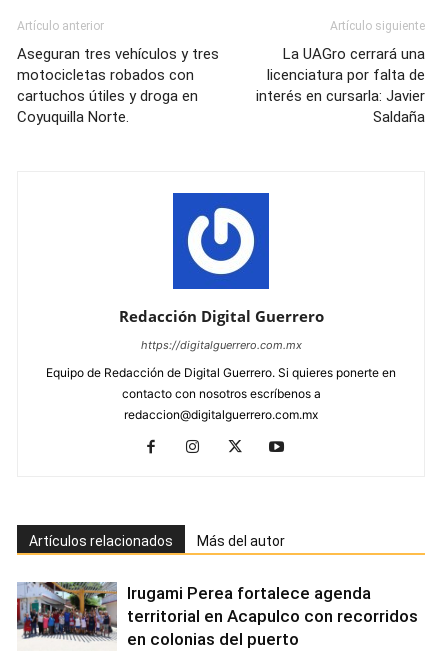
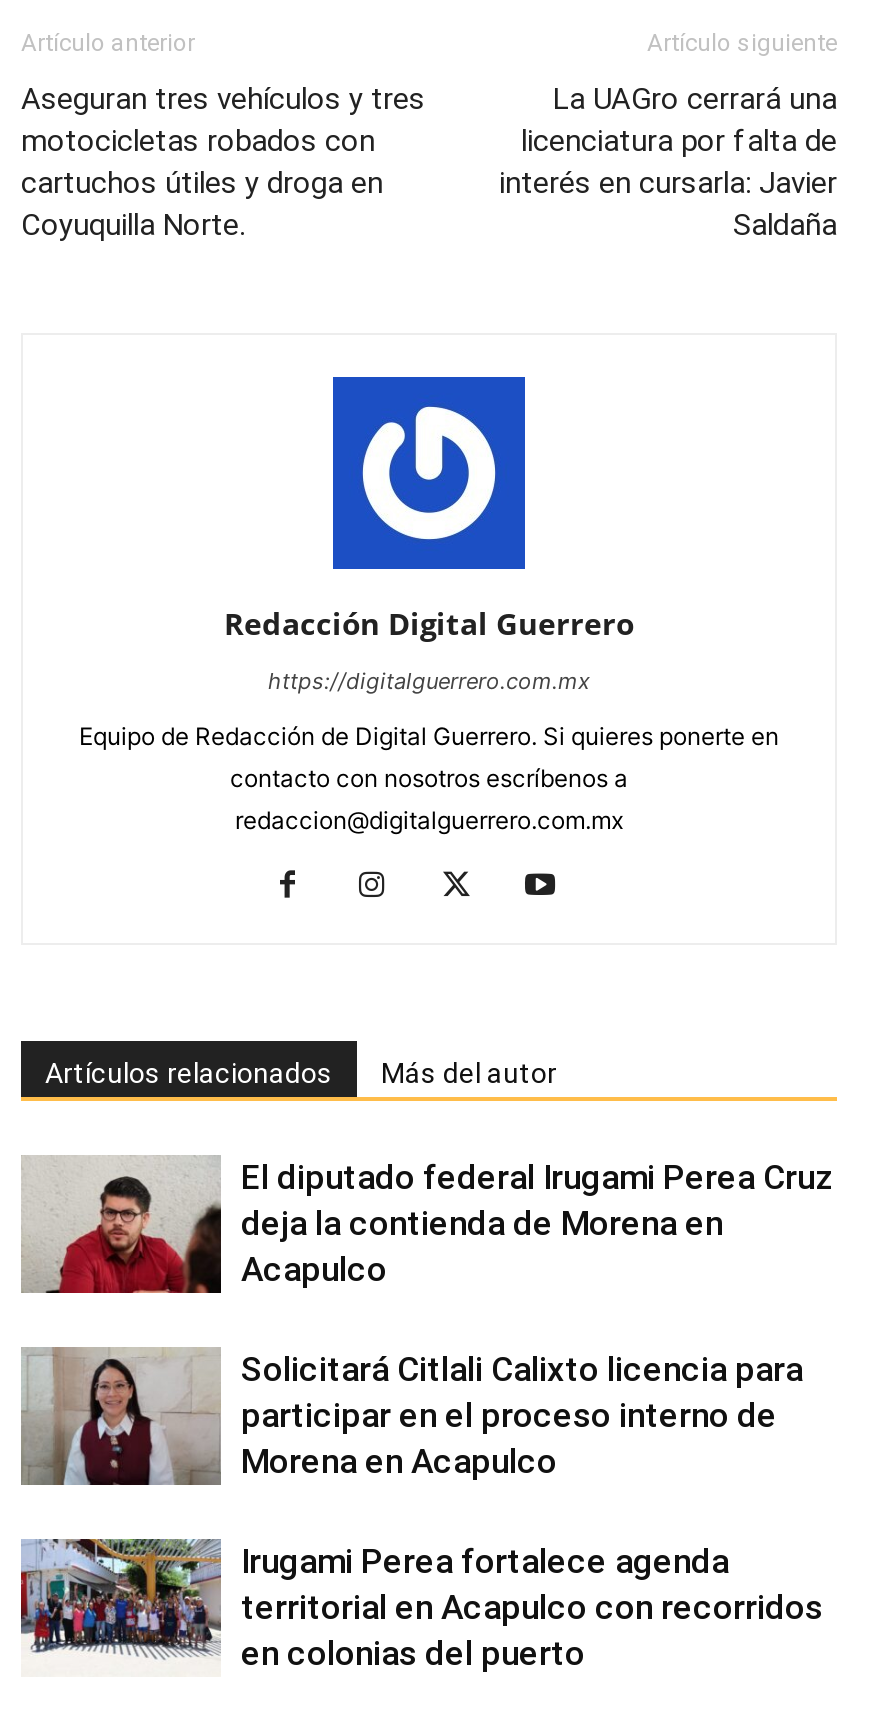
none -> [19,1345,213,1487] [image]
none -> [21,1155,833,1482] [image] | El diputado federal Irugami Perea Cruz | deja la contienda de Morena en | Acapulco | Solicitará Citlali Calixto licencia para | participar en el proceso interno de | Morena en Acapulco

